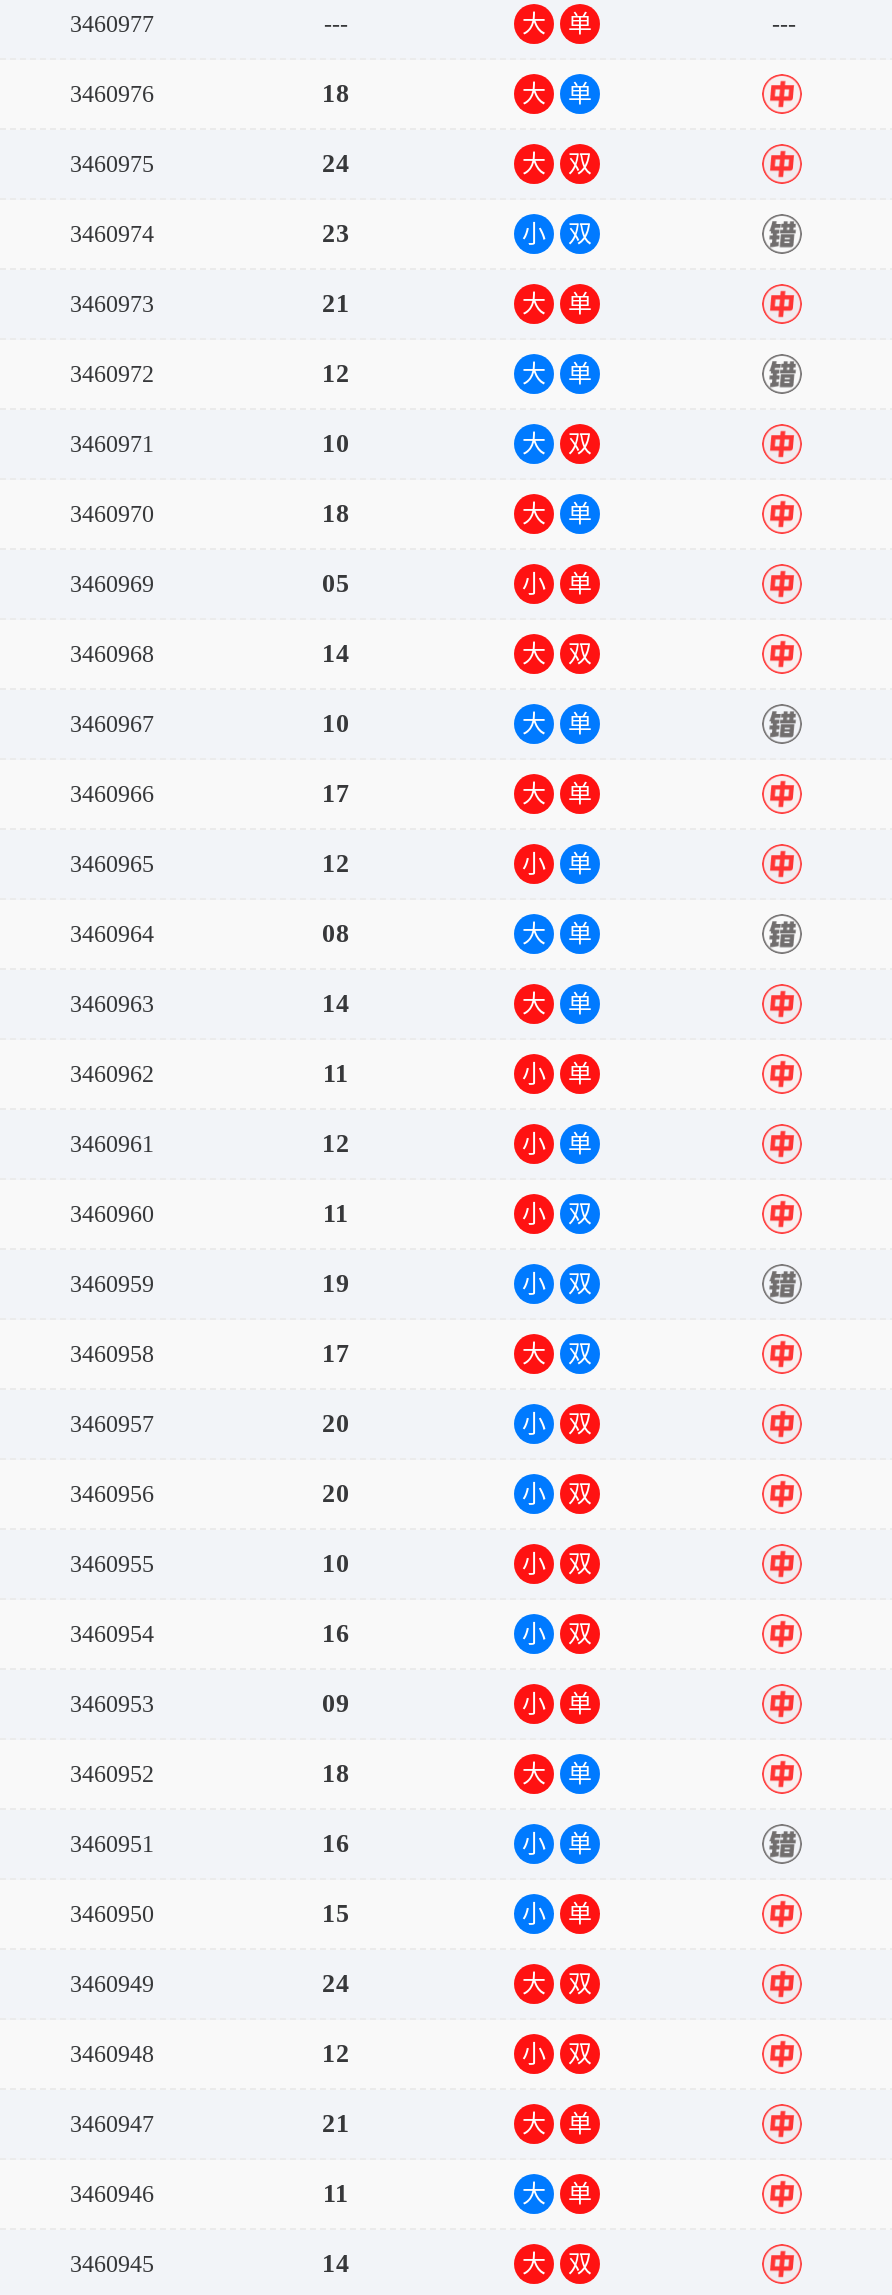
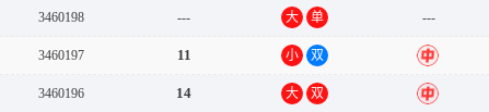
[70,10,154,38] 3460977 -> [38,10,84,25] 3460198
[70,78,793,1228] 3460976 | 18 | 大 | 单 | 中 | 3460975 | 24 | 大 | 双 | 中 | 3460974 | 23 | 小 | 双 | 错 | 3460973 | 21 | 大 | 单 | 中 | 3460972 | 12 | 大 | 单 | 错 | 3460971 | 10 | 大 | 双 | 中 | 3460970 | 18 | 大 | 单 | 中 | 3460969 | 05 | 小 | 单 | 中 | 3460968 | 14 | 大 | 双 | 中 | 3460967 | 10 | 大 | 单 | 错 | 3460966 | 17 | 大 | 单 | 中 | 3460965 | 12 | 小 | 单 | 中 | 3460964 | 08 | 大 | 单 | 错 | 3460963 | 14 | 大 | 单 | 中 | 3460962 | 11 | 小 | 单 | 中 | 3460961 | 12 | 小 | 单 | 中 | 3460960 -> [38,48,84,63] 3460197
[70,1268,793,2278] 3460959 | 19 | 小 | 双 | 错 | 3460958 | 17 | 大 | 双 | 中 | 3460957 | 20 | 小 | 双 | 中 | 3460956 | 20 | 小 | 双 | 中 | 3460955 | 10 | 小 | 双 | 中 | 3460954 | 16 | 小 | 双 | 中 | 3460953 | 09 | 小 | 单 | 中 | 3460952 | 18 | 大 | 单 | 中 | 3460951 | 16 | 小 | 单 | 错 | 3460950 | 15 | 小 | 单 | 中 | 3460949 | 24 | 大 | 双 | 中 | 3460948 | 12 | 小 | 双 | 中 | 3460947 | 21 | 大 | 单 | 中 | 3460946 | 11 | 大 | 单 | 中 | 3460945 -> [38,86,84,101] 3460196

